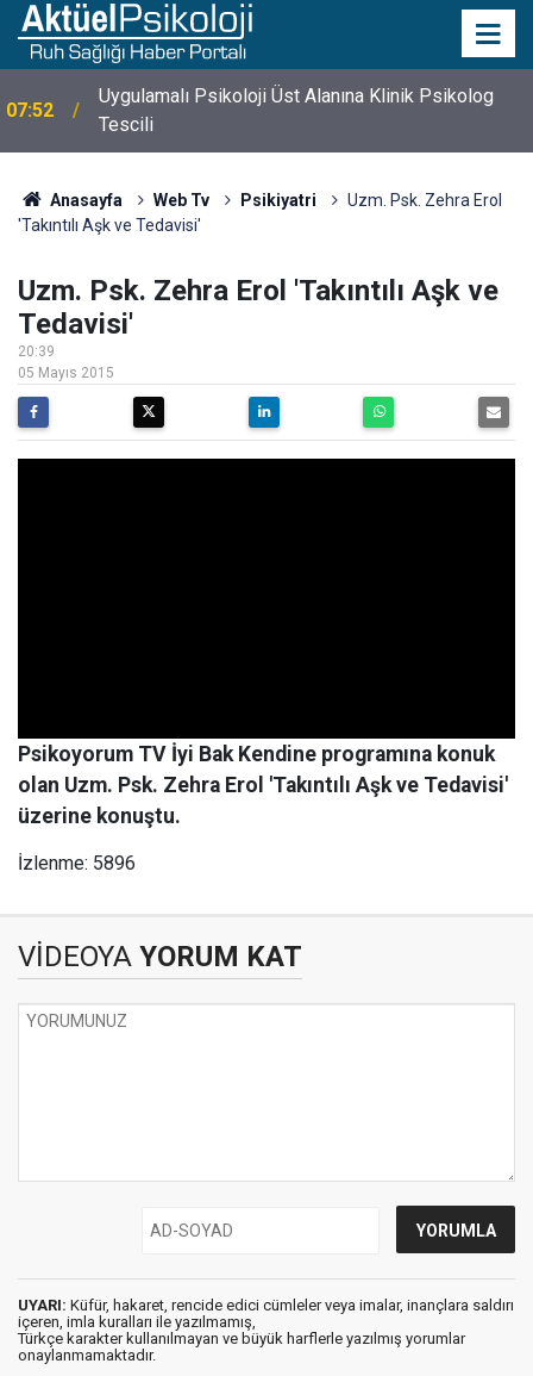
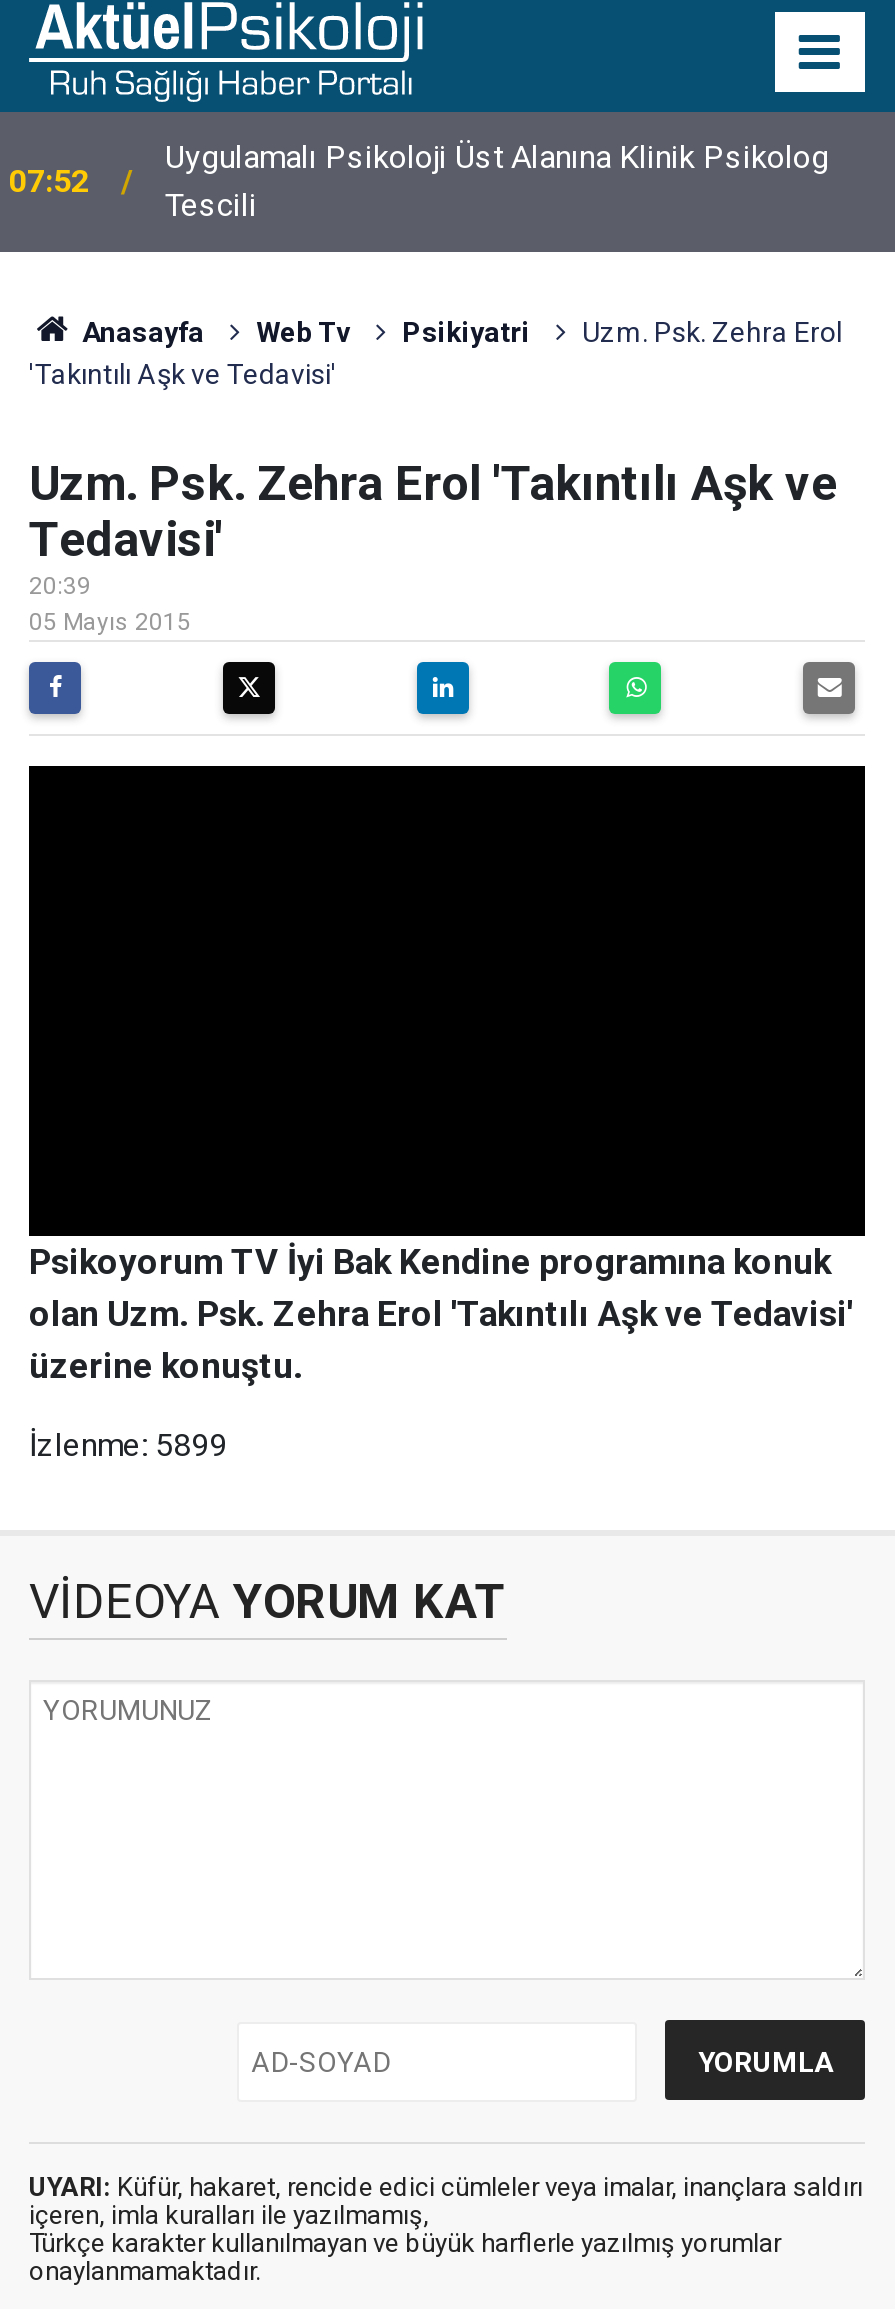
[18,852,136,875] İzlenme: 5896 -> [29,1426,227,1464] İzlenme: 5899

